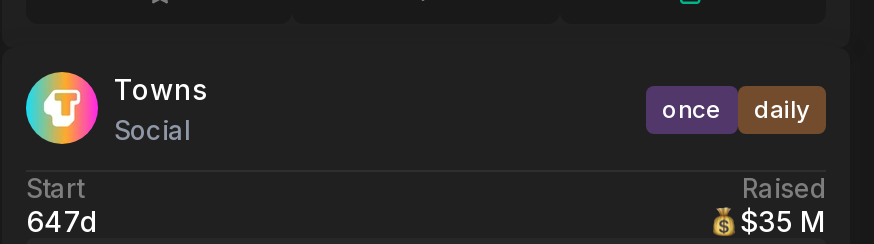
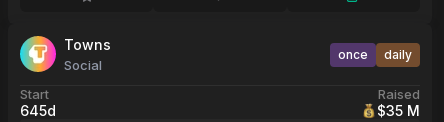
[26,204,98,238] 647d -> [20,102,56,119] 645d

